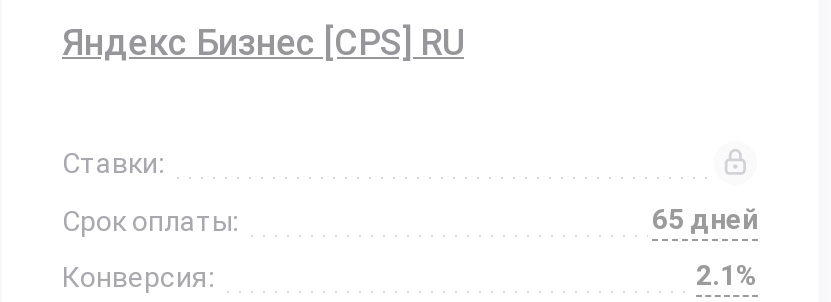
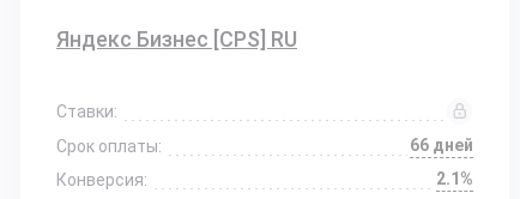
[652,203,758,235] 65 дней -> [410,135,473,155] 66 дней

